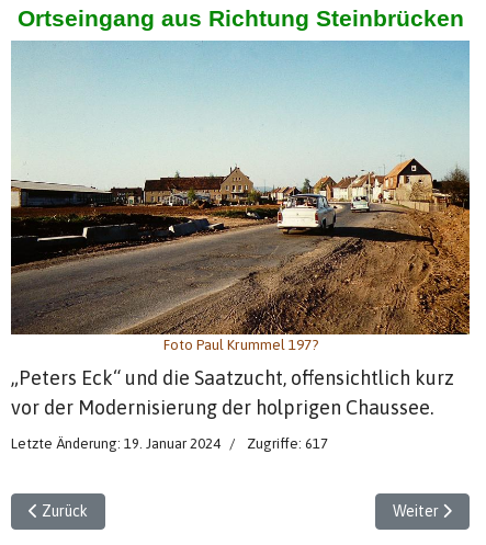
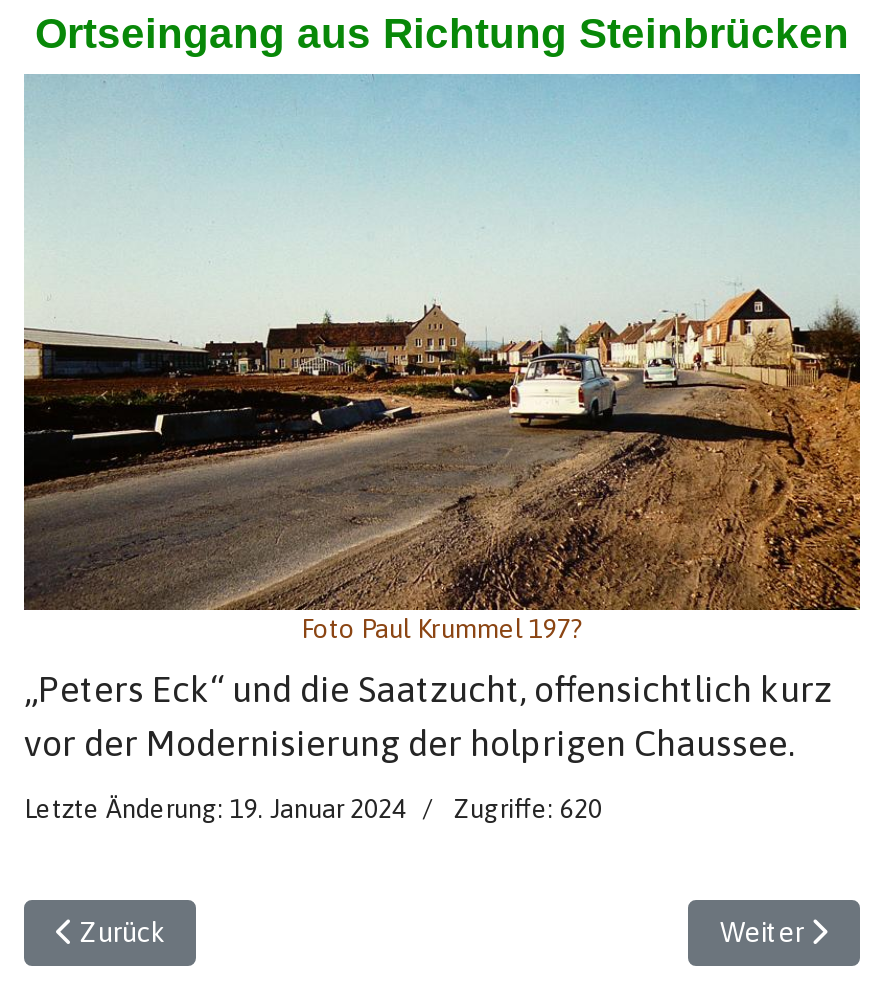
[11,436,328,452] Letzte Änderung: 19. Januar 2024 Zugriffe: 617 -> [24,794,602,824] Letzte Änderung: 19. Januar 2024 Zugriffe: 620

